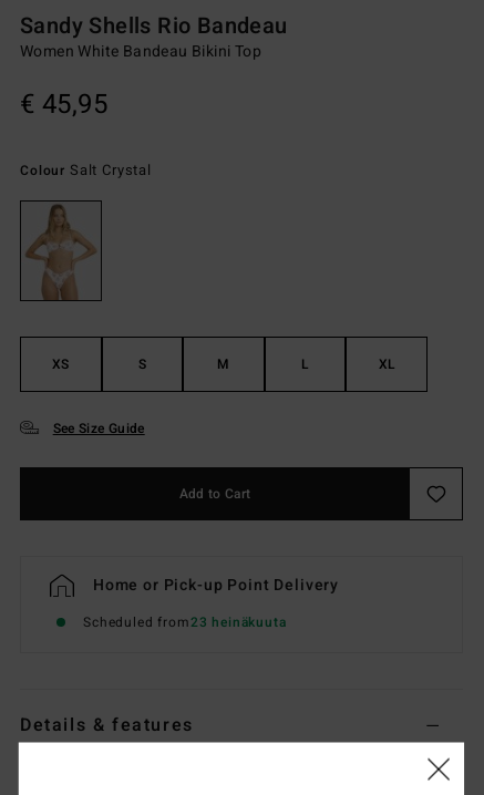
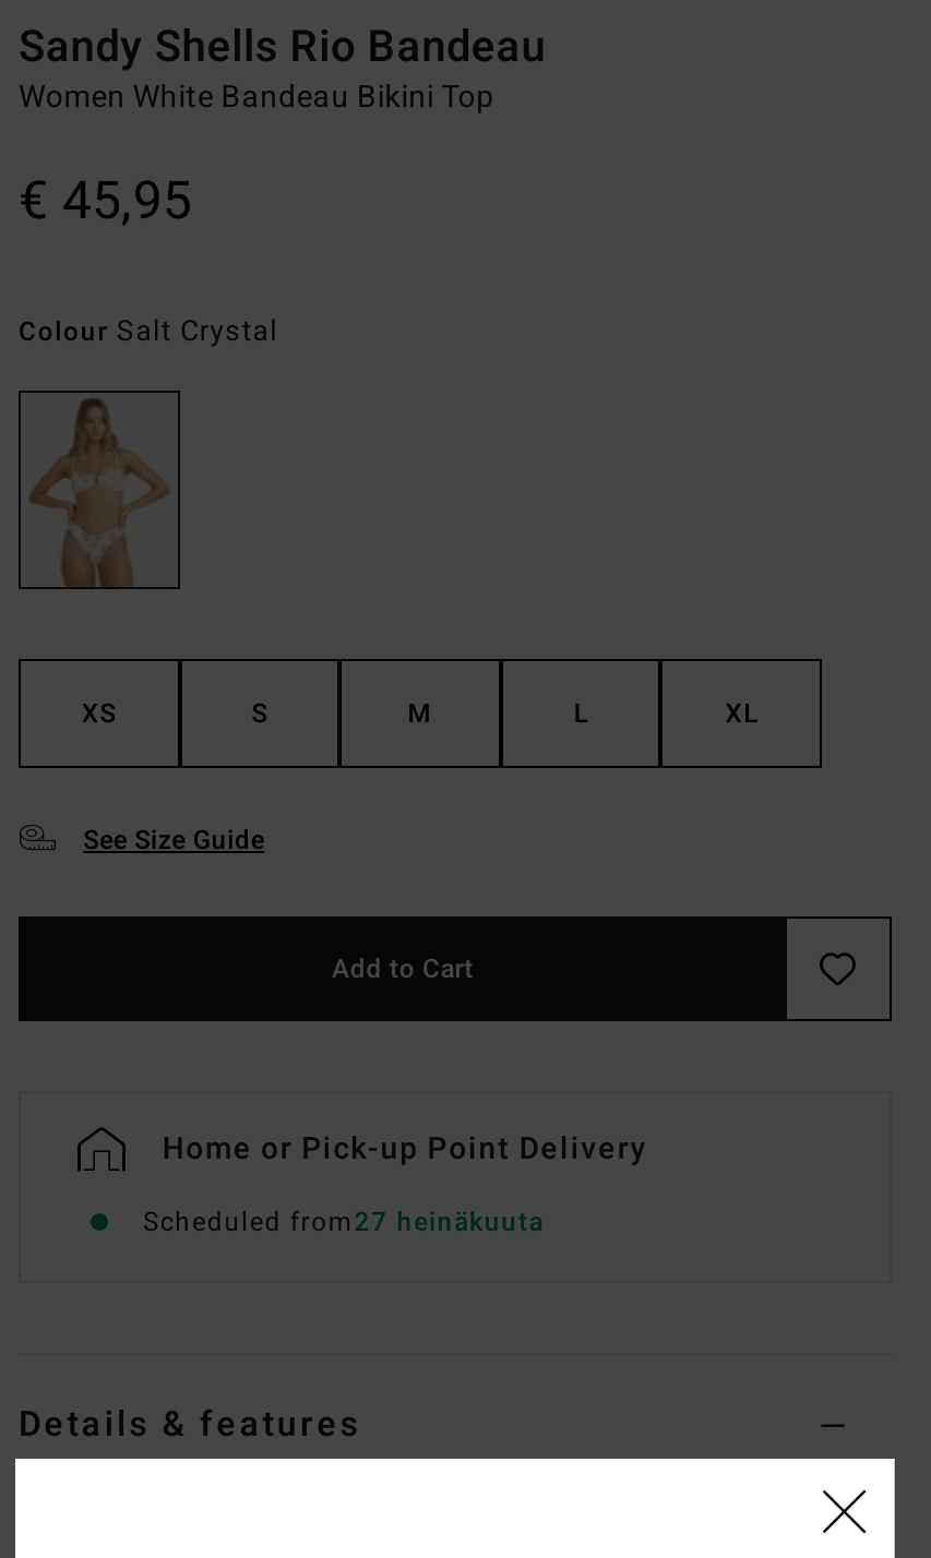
[83,613,287,633] Scheduled from23 heinäkuuta -> [143,1203,544,1243] Scheduled from27 heinäkuuta

